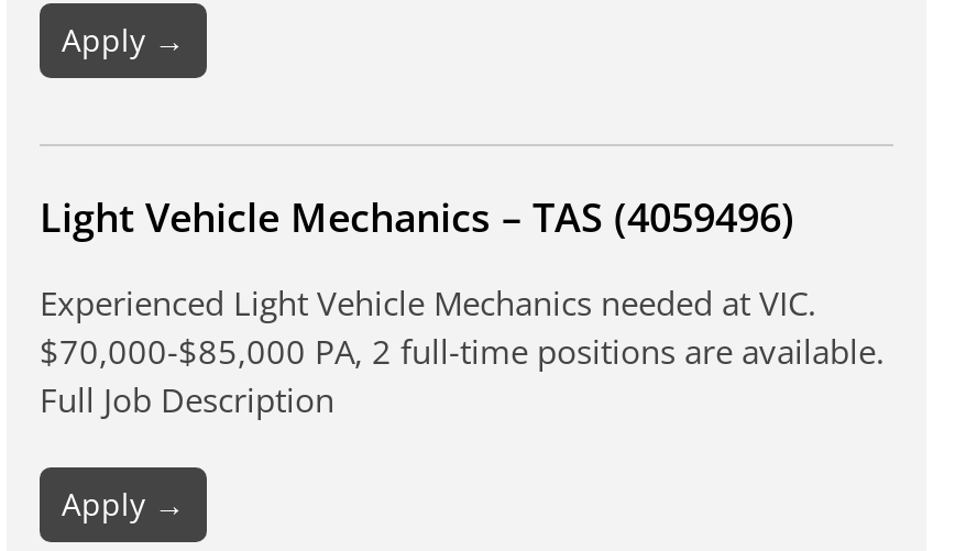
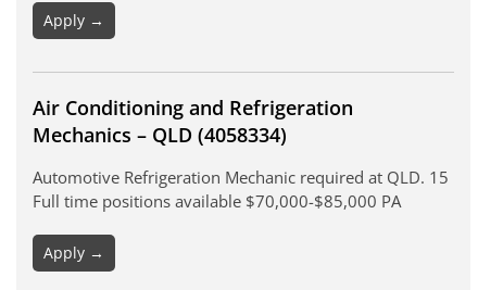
[40,191,794,244] Light Vehicle Mechanics – TAS (4059496) -> [33,95,353,148] Air Conditioning and Refrigeration | Mechanics – QLD (4058334)
[40,281,885,422] Experienced Light Vehicle Mechanics needed at VIC. | $70,000-$85,000 PA, 2 full-time positions are available. | Full Job Description -> [33,167,449,212] Automotive Refrigeration Mechanic required at QLD. 15 | Full time positions available $70,000-$85,000 PA

